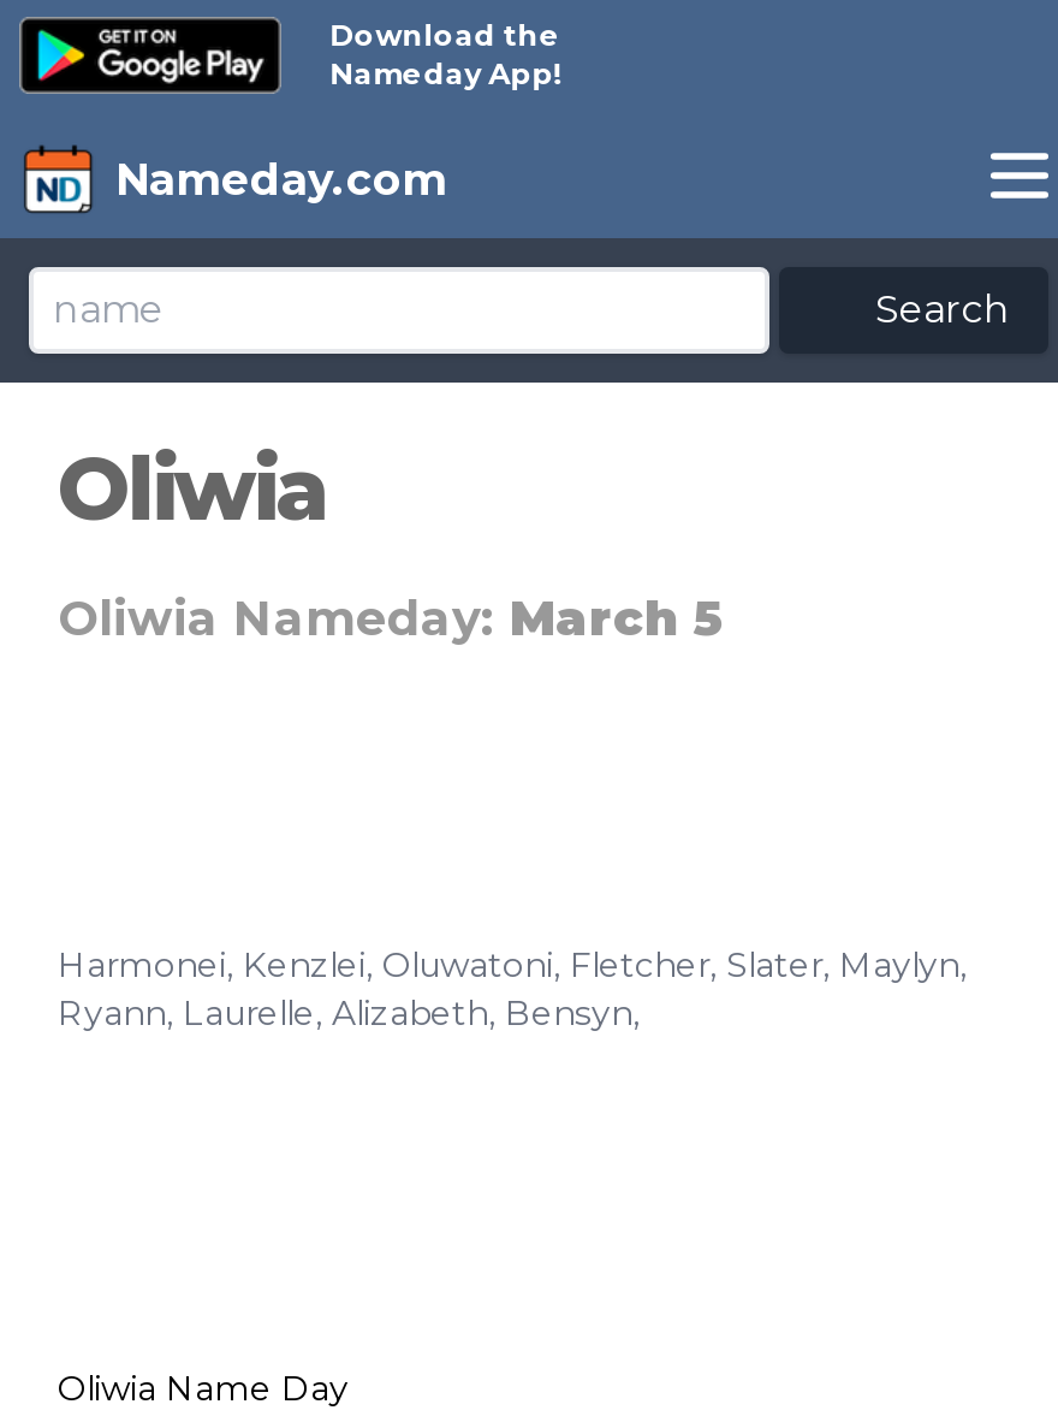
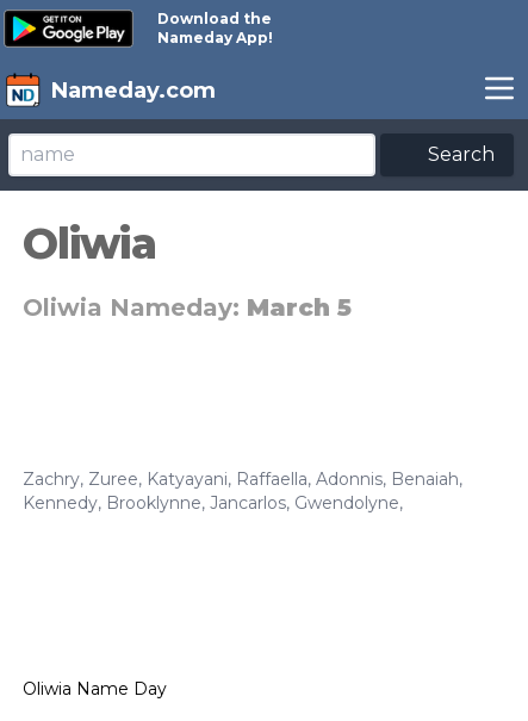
[58,943,967,1035] Harmonei, Kenzlei, Oluwatoni, Fletcher, Slater, Maylyn, | Ryann, Laurelle, Alizabeth, Bensyn, -> [23,468,462,514] Zachry, Zuree, Katyayani, Raffaella, Adonnis, Benaiah, | Kennedy, Brooklynne, Jancarlos, Gwendolyne,

